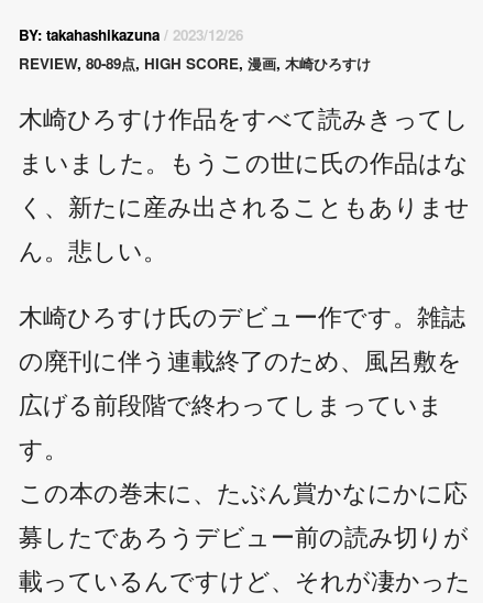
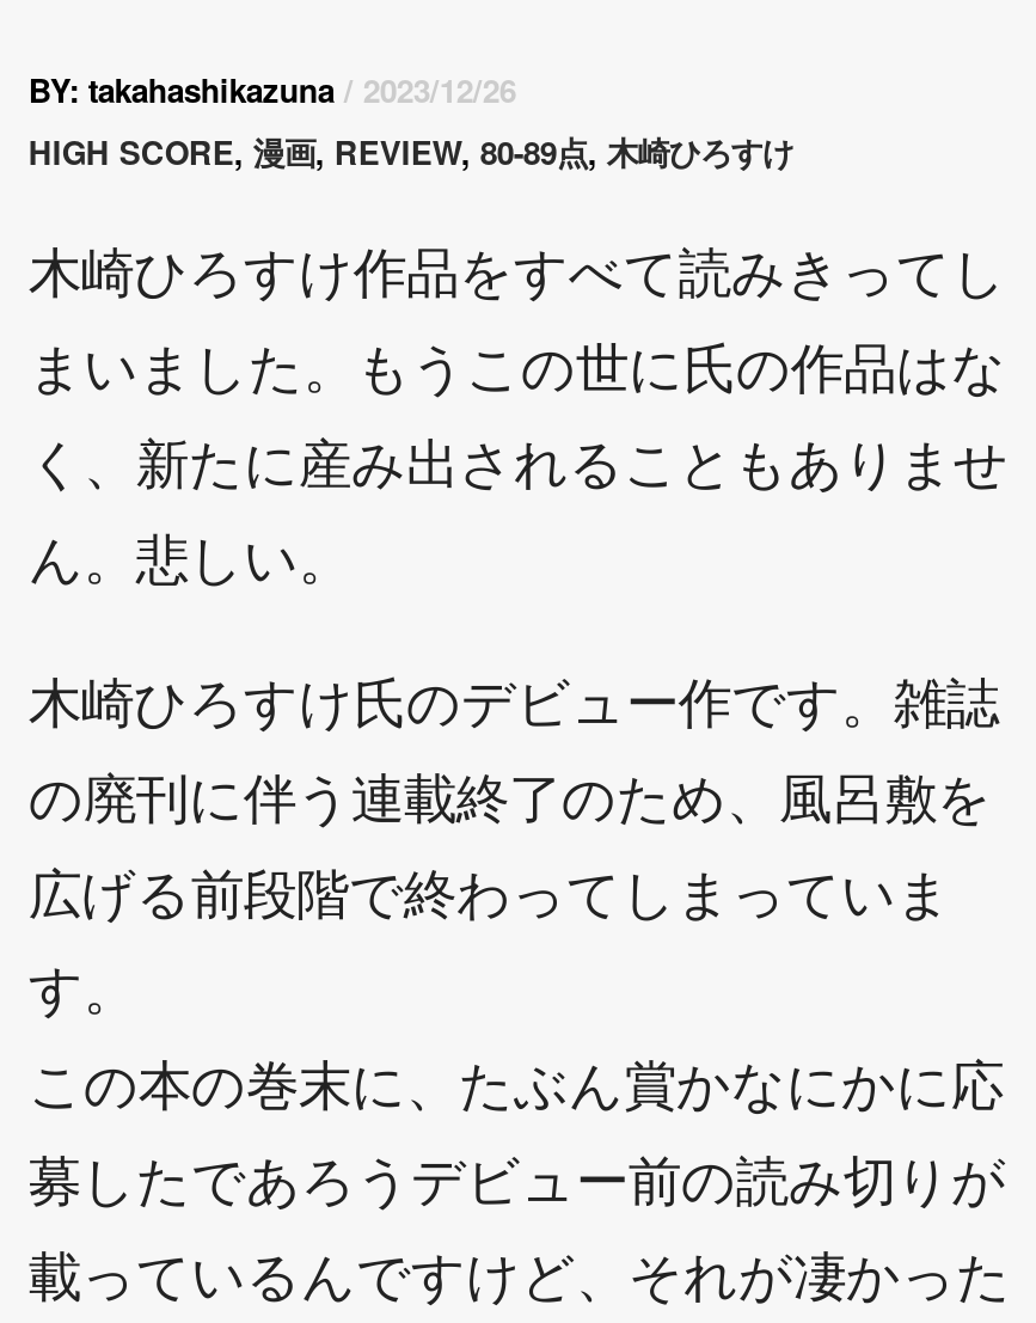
[19,53,371,74] REVIEW, 80-89点, HIGH SCORE,漫画,木崎ひろすけ -> [28,130,793,176] HIGH SCORE,漫画, REVIEW, 80-89点,木崎ひろすけ

